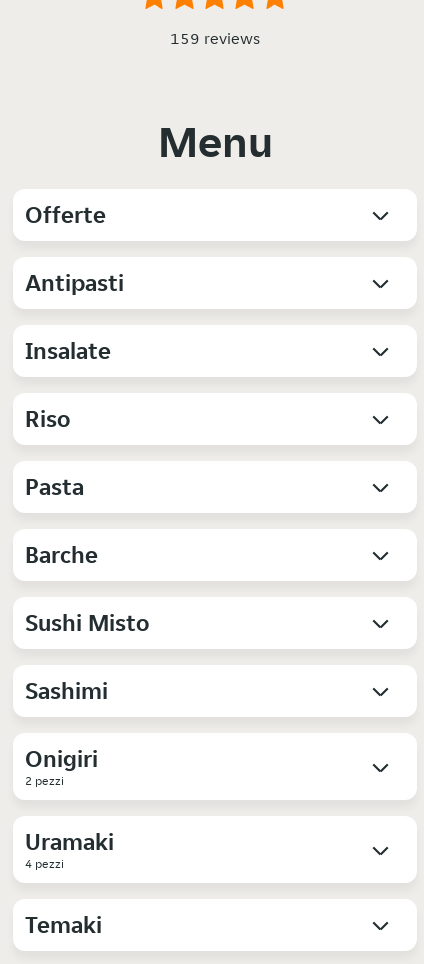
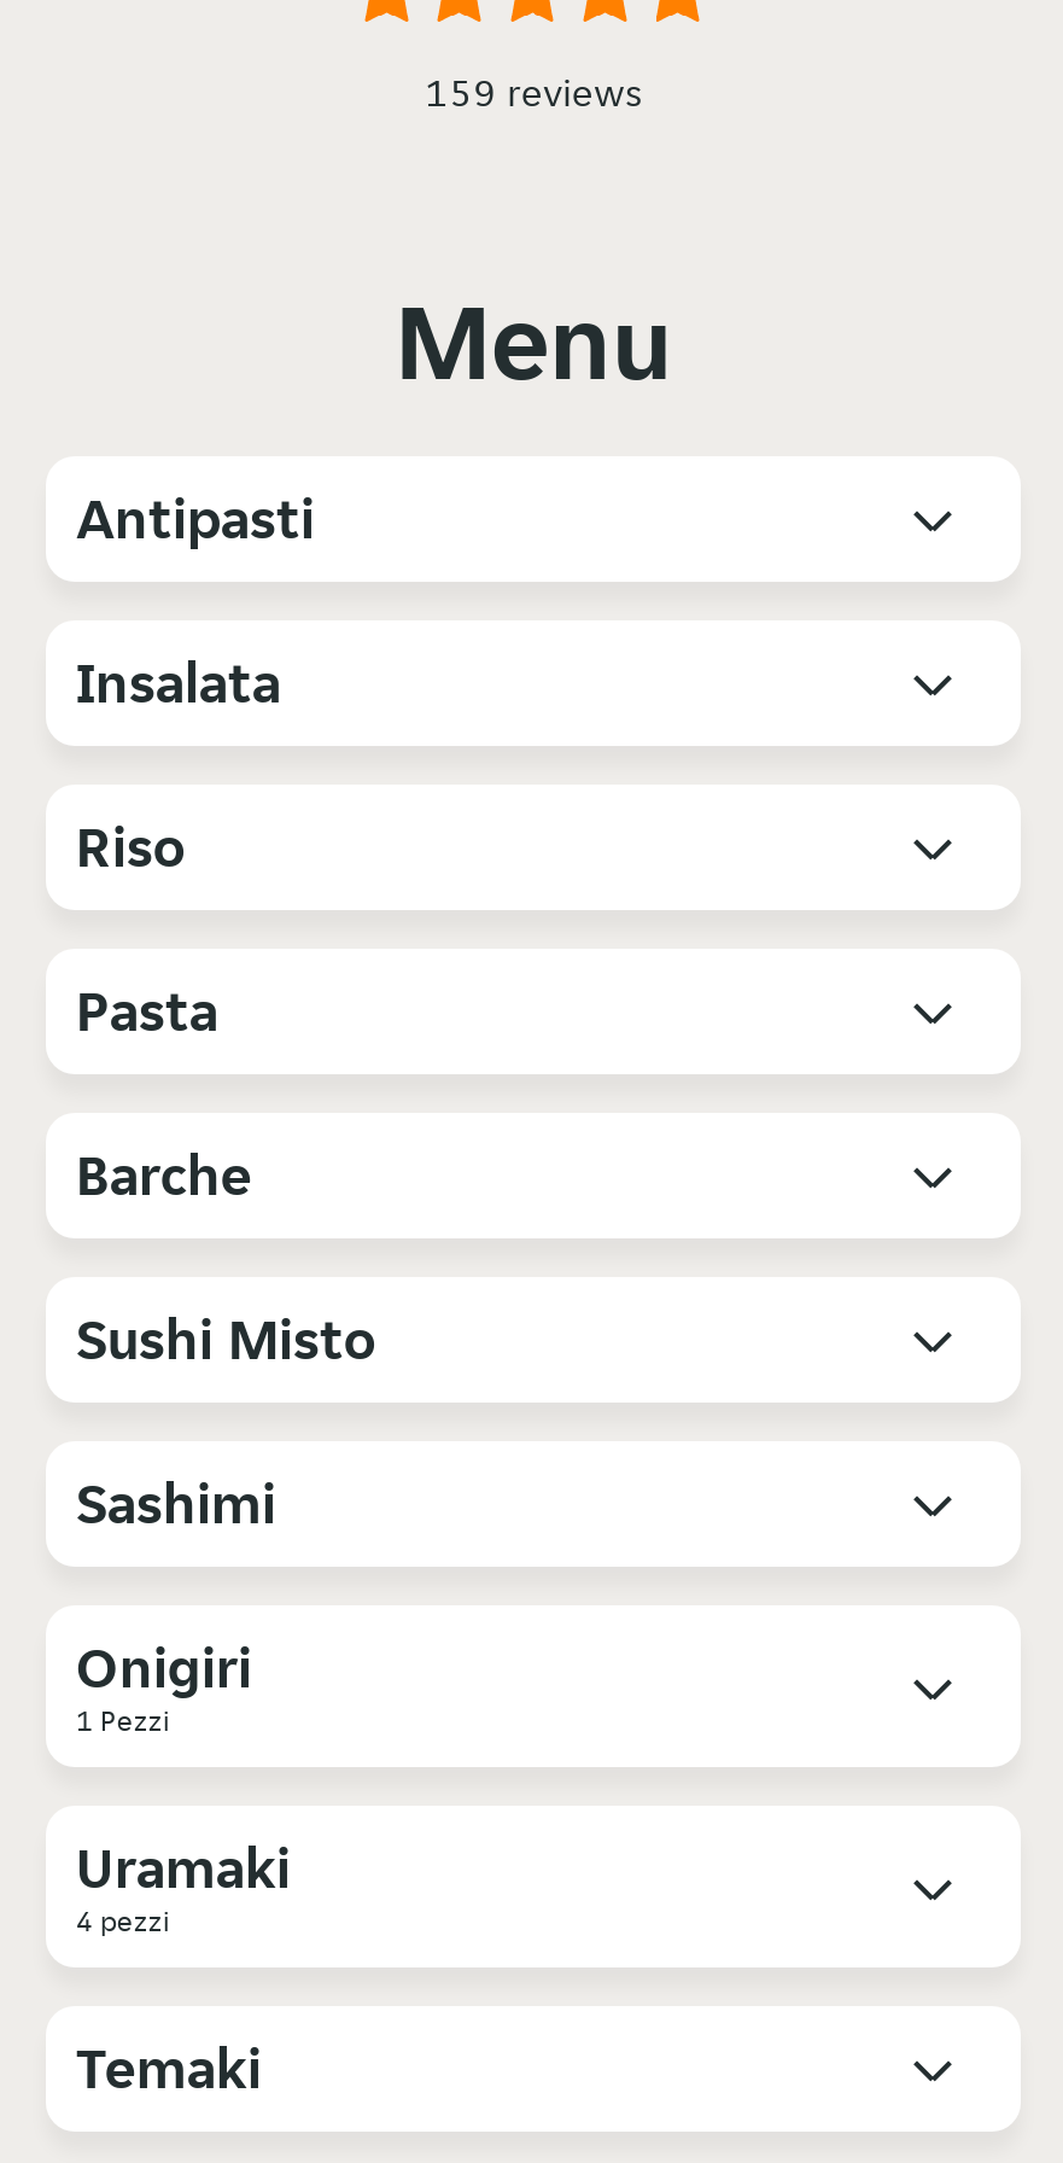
[25,199,106,230] Offerte -> none
[25,335,111,366] Insalate -> [76,645,281,720] Insalata
[25,773,64,788] 2 pezzi -> [76,1702,170,1739] 1 Pezzi

